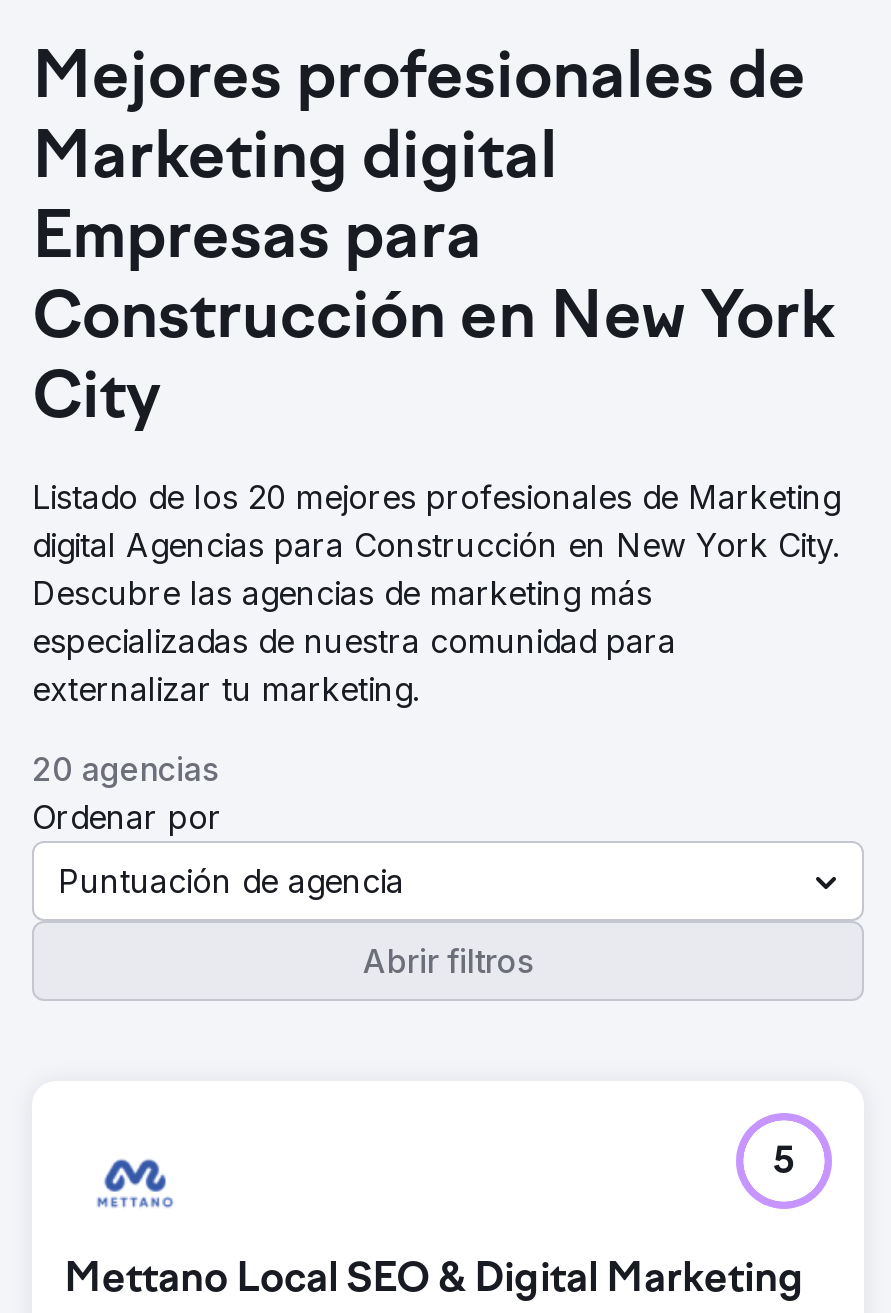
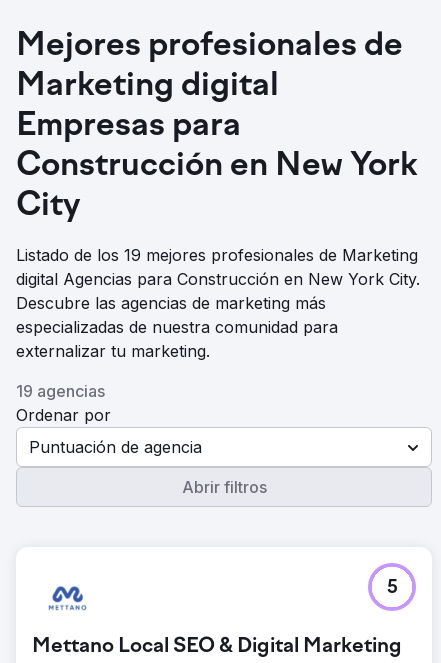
[32,477,840,517] Listado de los 20 mejores profesionales de Marketing -> [16,245,418,265] Listado de los 19 mejores profesionales de Marketing
[32,749,218,789] 20 agencias -> [16,381,105,401] 19 agencias

